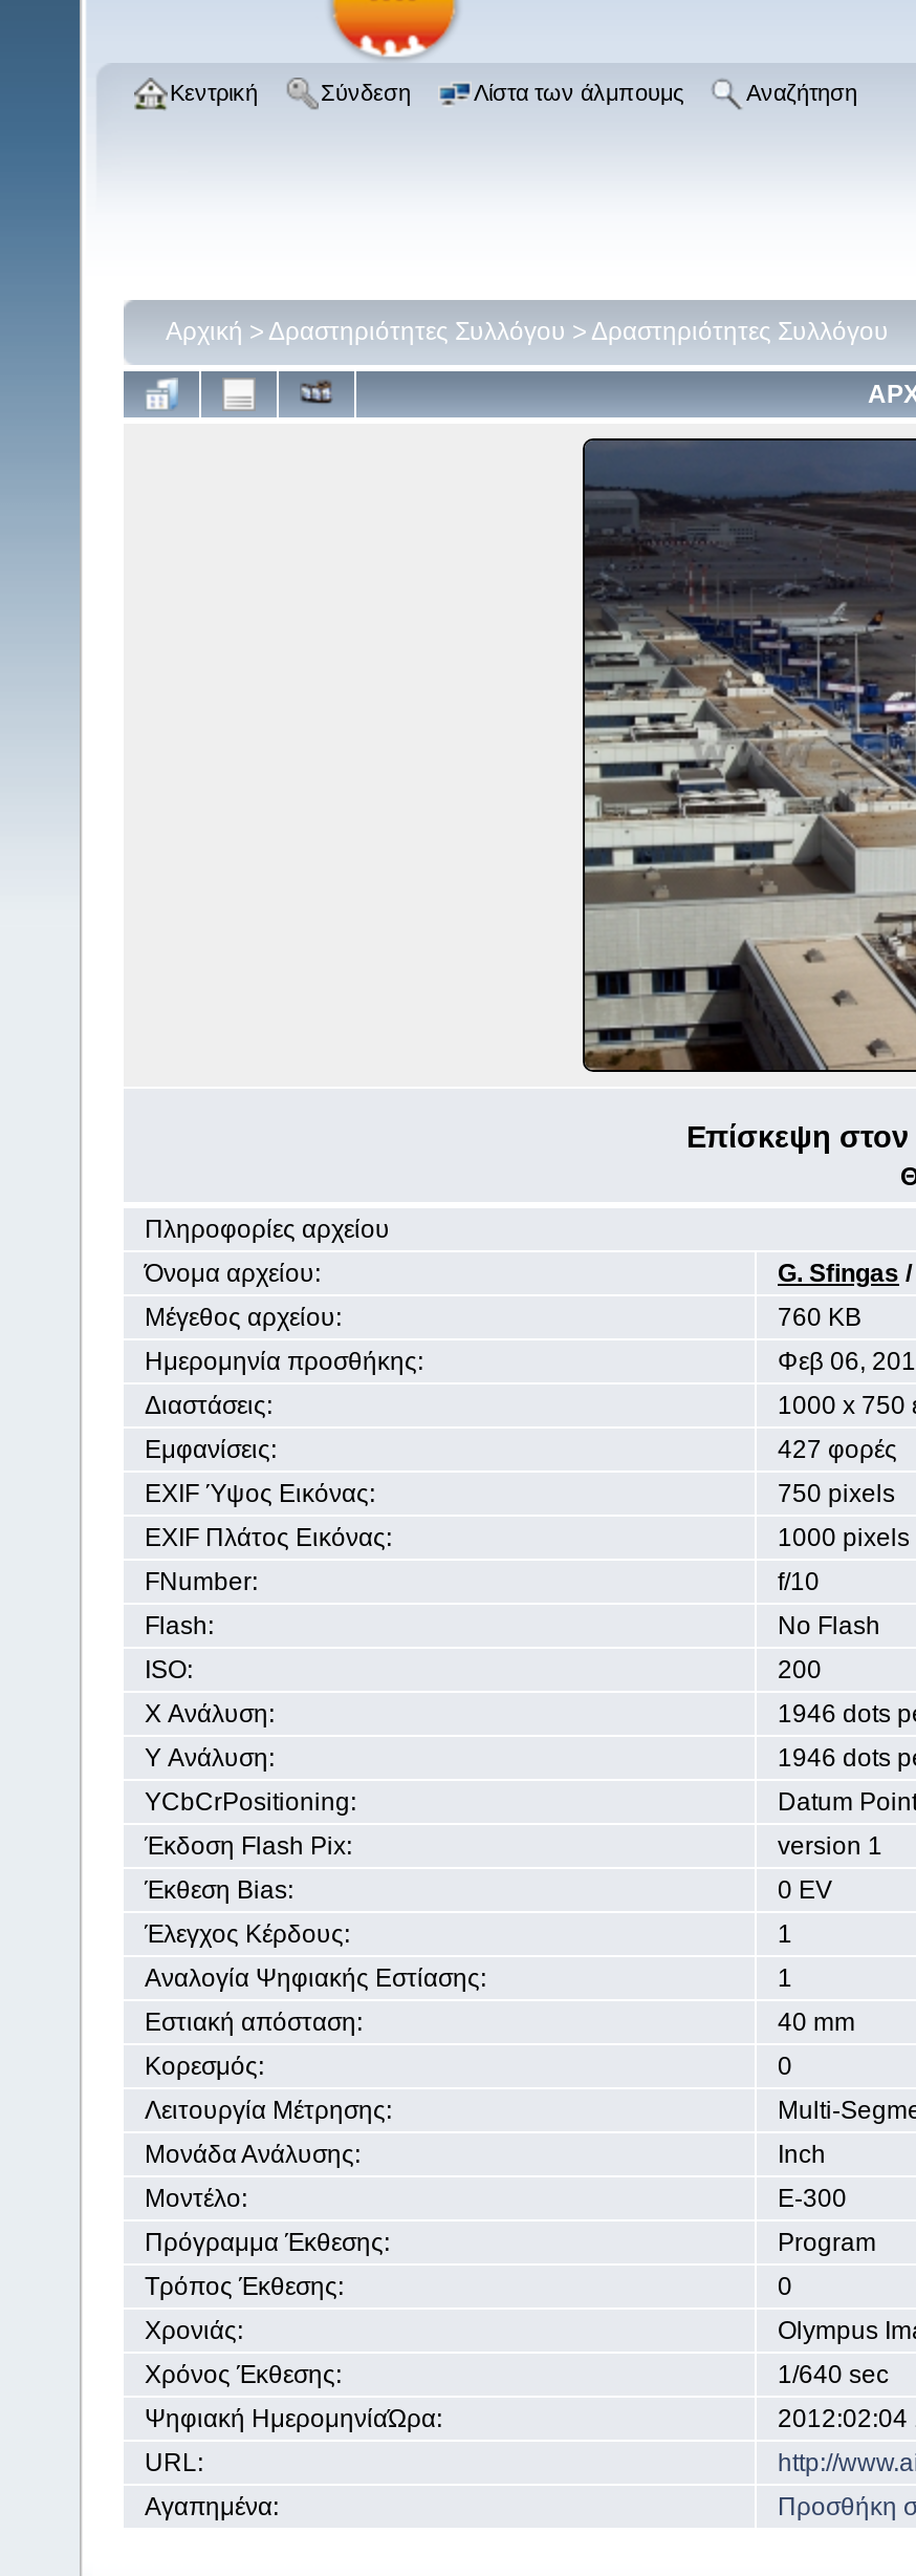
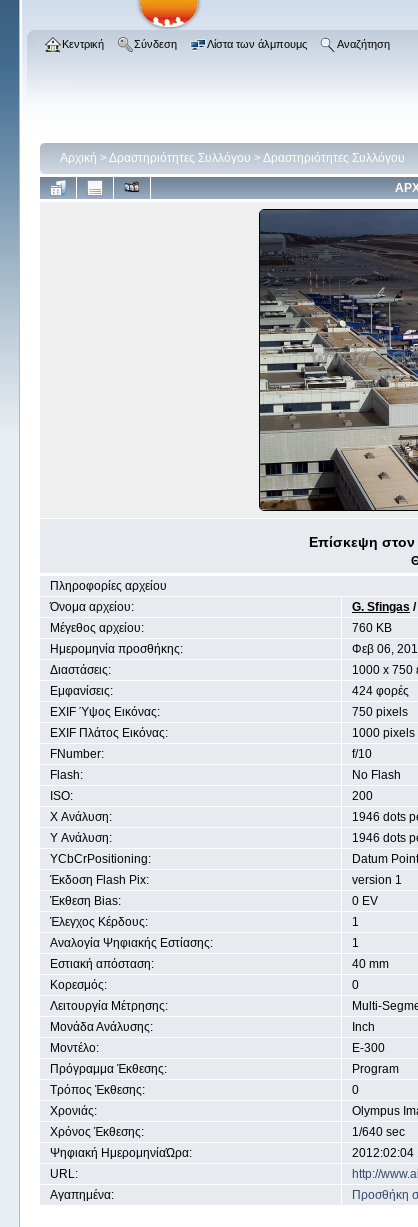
[778,1435,897,1464] 427 φορές -> [352,684,409,698] 424 φορές

